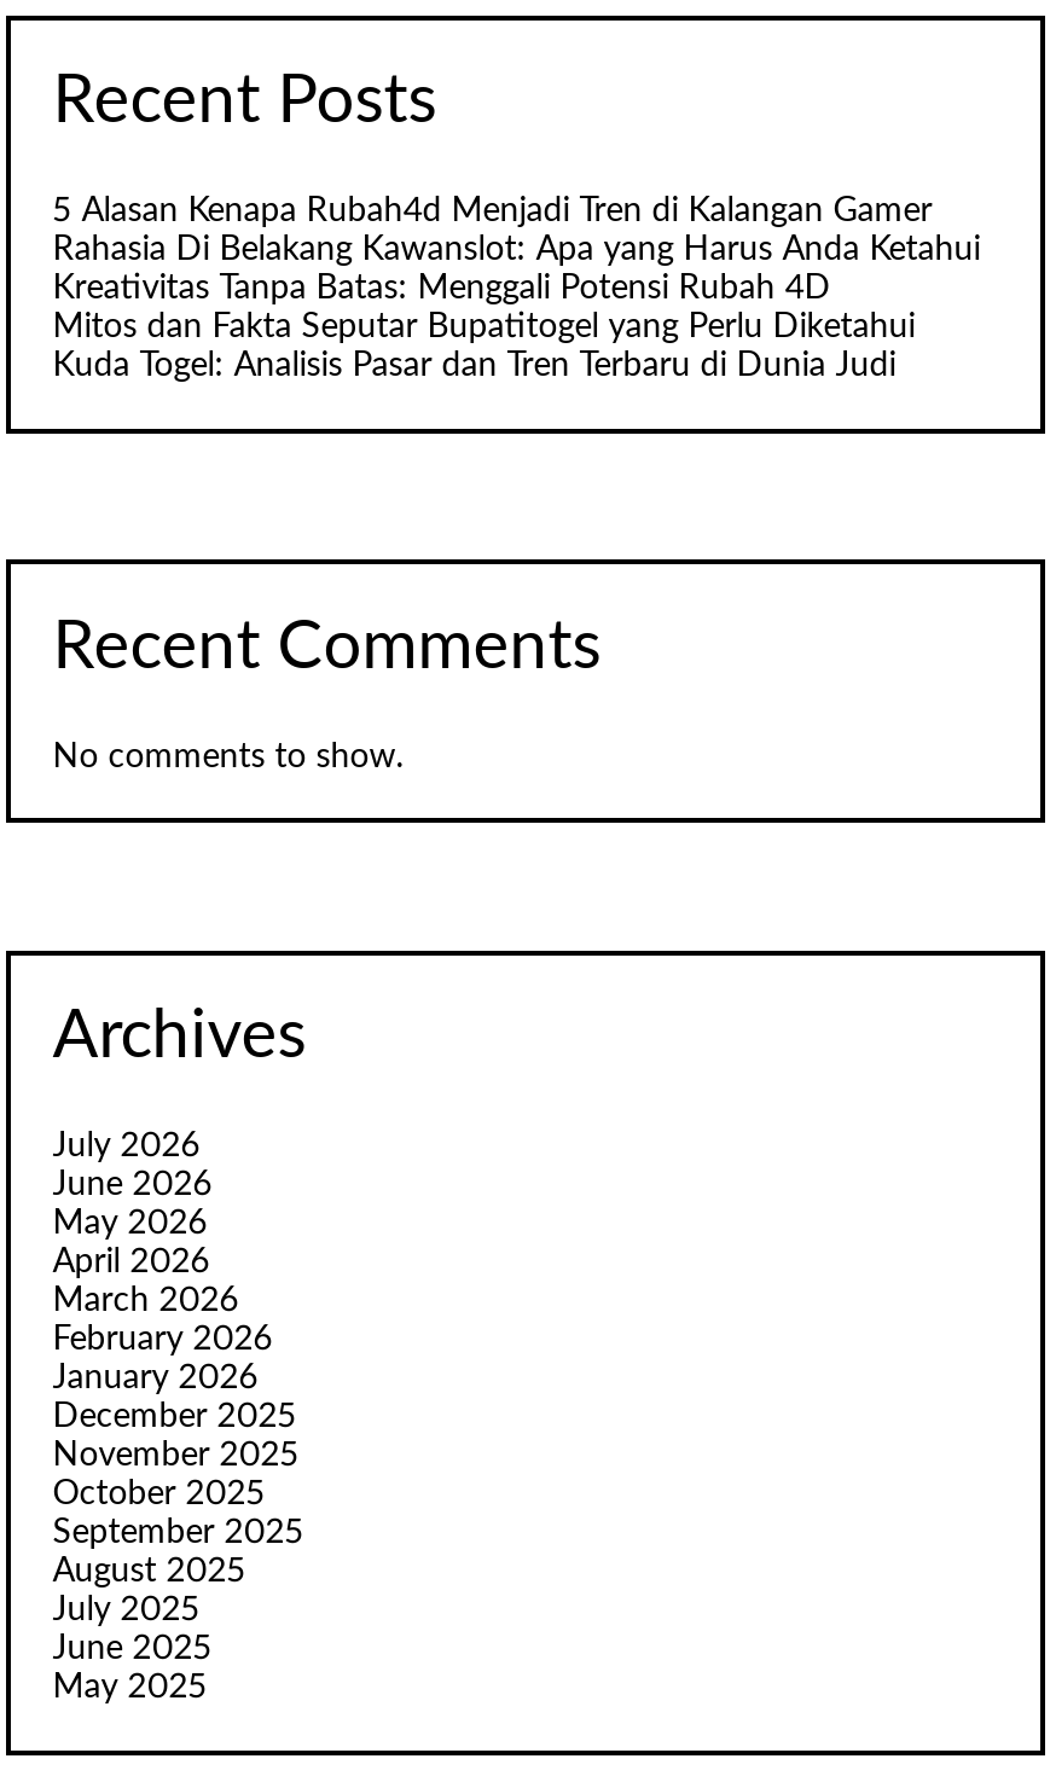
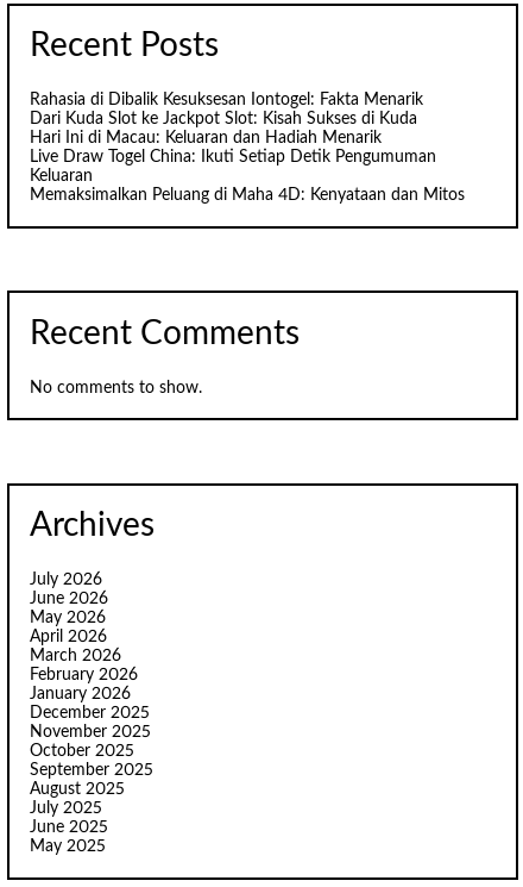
[52,195,980,384] 5 Alasan Kenapa Rubah4d Menjadi Tren di Kalangan Gamer | Rahasia Di Belakang Kawanslot: Apa yang Harus Anda Ketahui | Kreativitas Tanpa Batas: Menggali Potensi Rubah 4D | Mitos dan Fakta Seputar Bupatitogel yang Perlu Diketahui | Kuda Togel: Analisis Pasar dan Tren Terbaru di Dunia Judi -> [30,92,465,204] Rahasia di Dibalik Kesuksesan Iontogel: Fakta Menarik | Dari Kuda Slot ke Jackpot Slot: Kisah Sukses di Kuda | Hari Ini di Macau: Keluaran dan Hadiah Menarik | Live Draw Togel China: Ikuti Setiap Detik Pengumuman | Keluaran | Memaksimalkan Peluang di Maha 4D: Kenyataan dan Mitos

